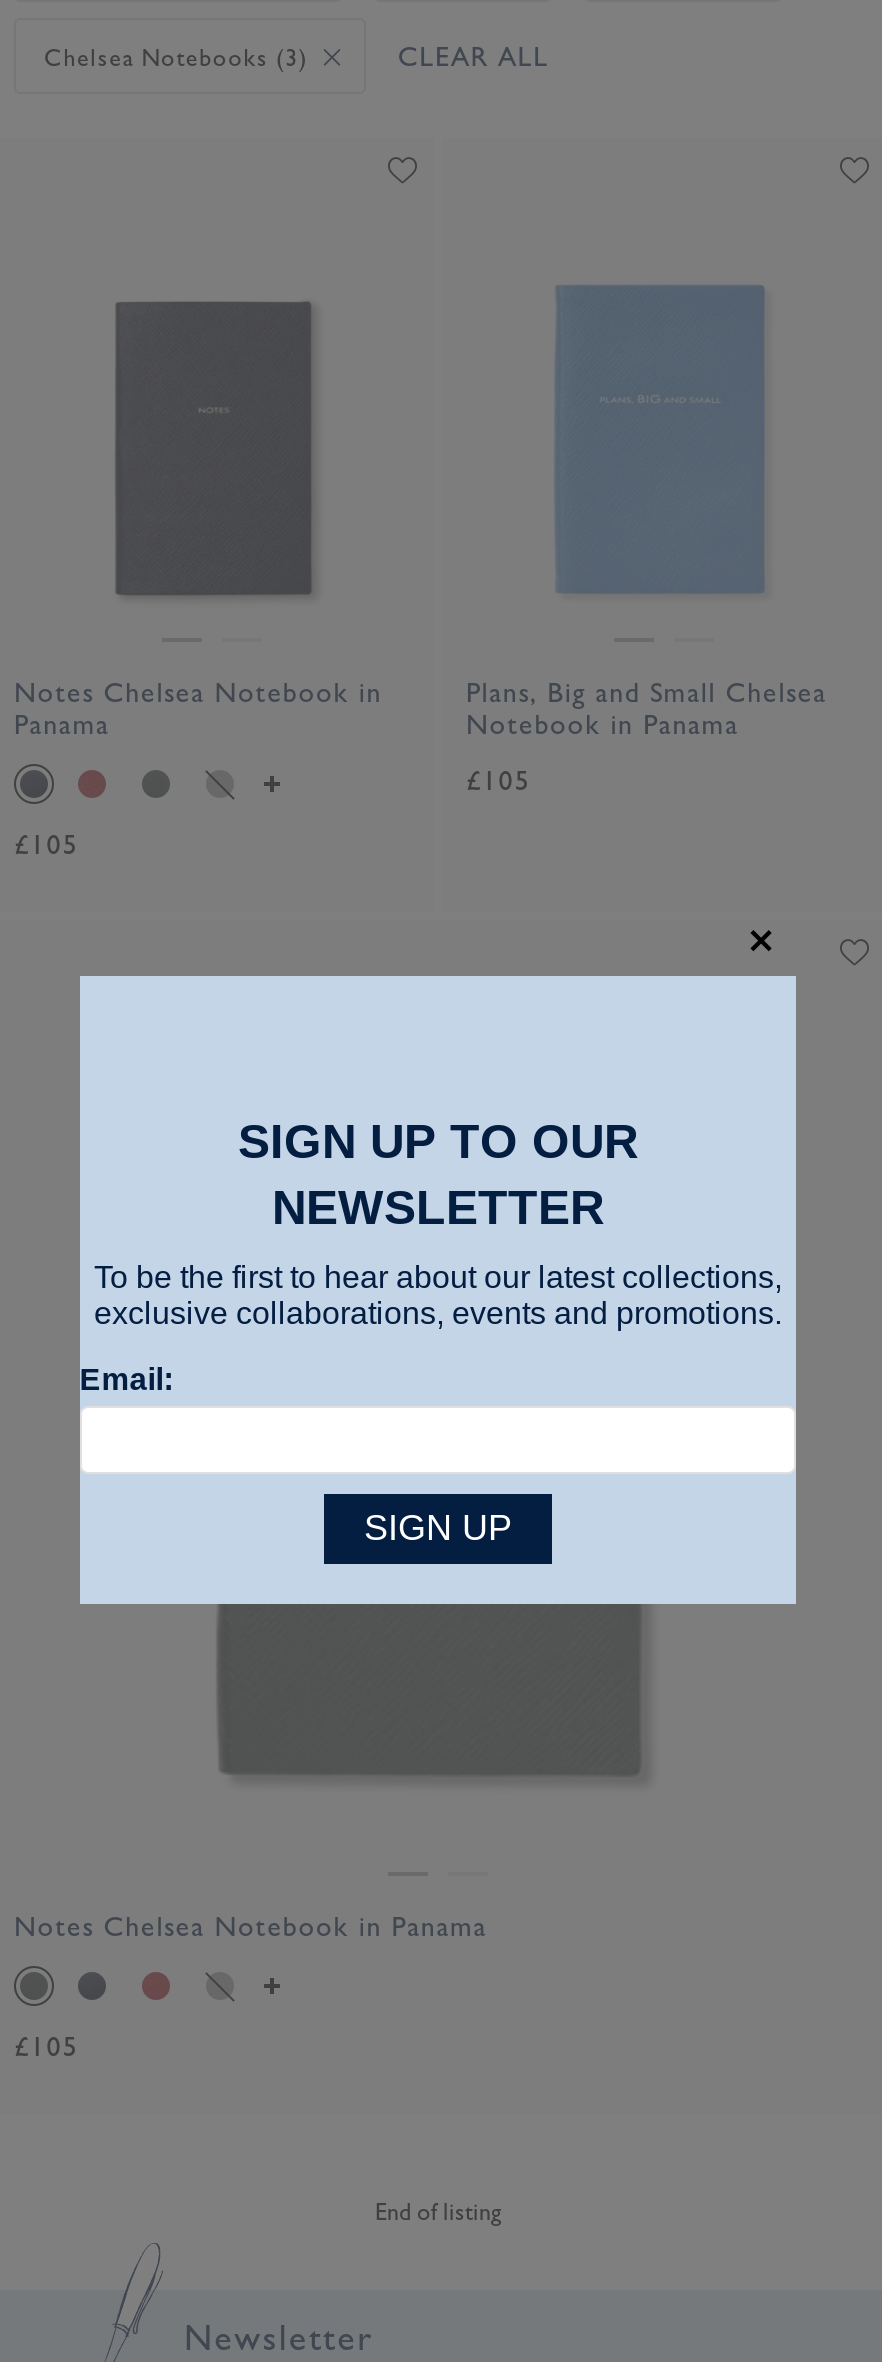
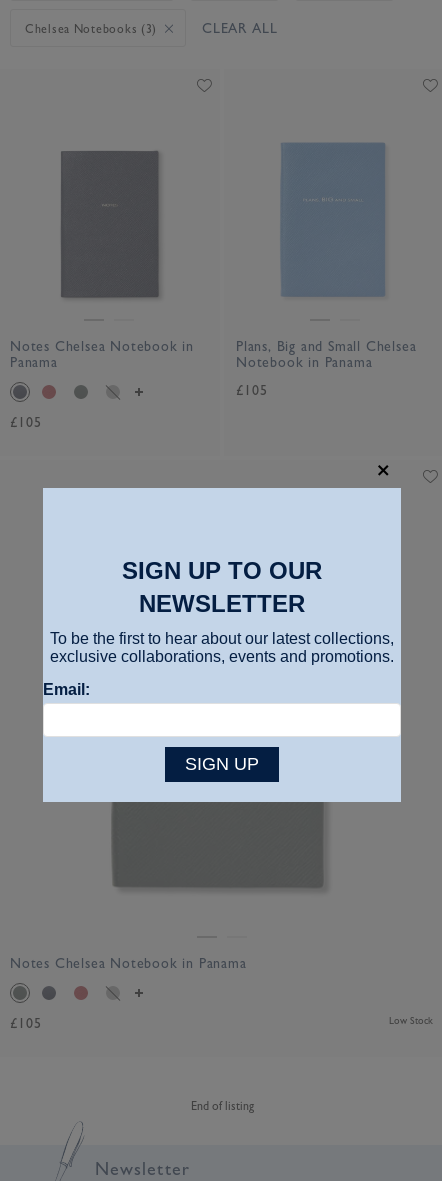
none -> [389,1015,433,1026] Low Stock

